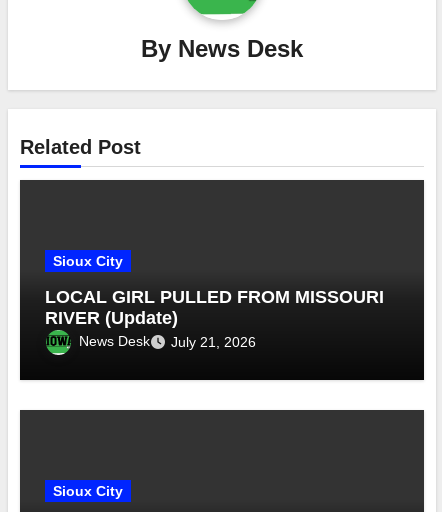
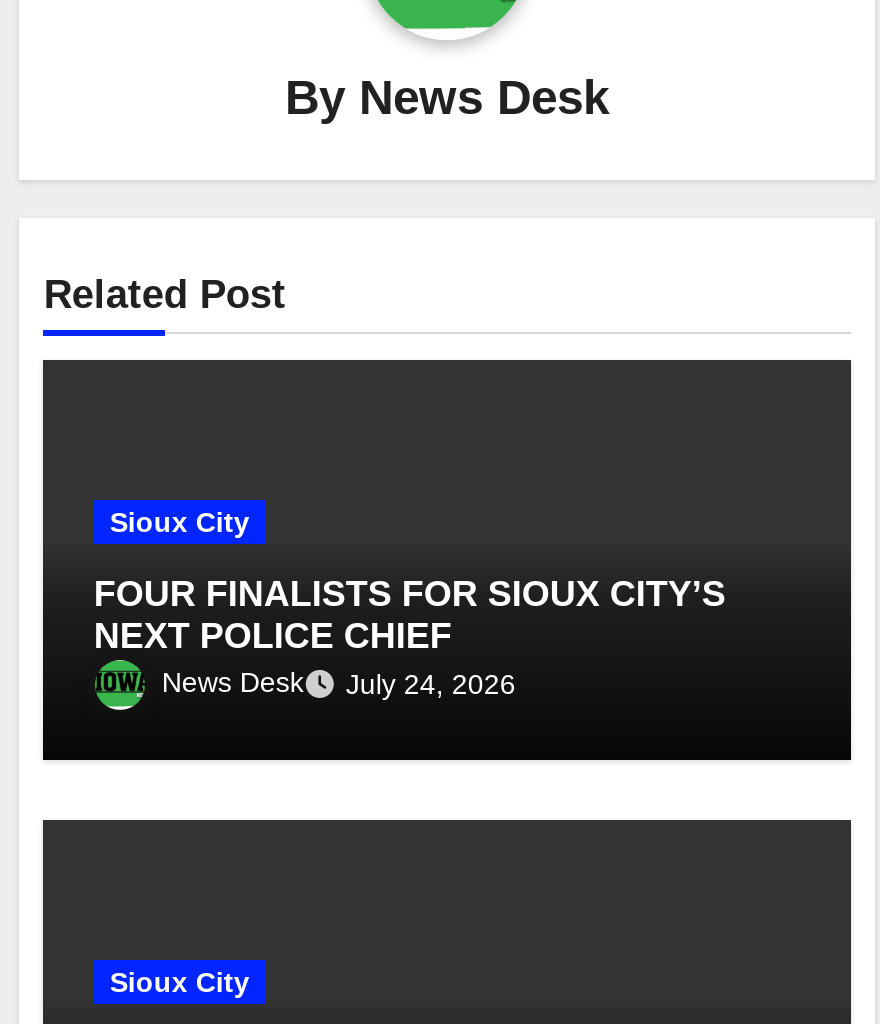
[45,287,384,328] LOCAL GIRL PULLED FROM MISSOURI | RIVER (Update) -> [94,574,726,656] FOUR FINALISTS FOR SIOUX CITY’S | NEXT POLICE CHIEF
[79,333,256,350] News Desk July 21, 2026 -> [162,666,516,700] News Desk July 24, 2026

